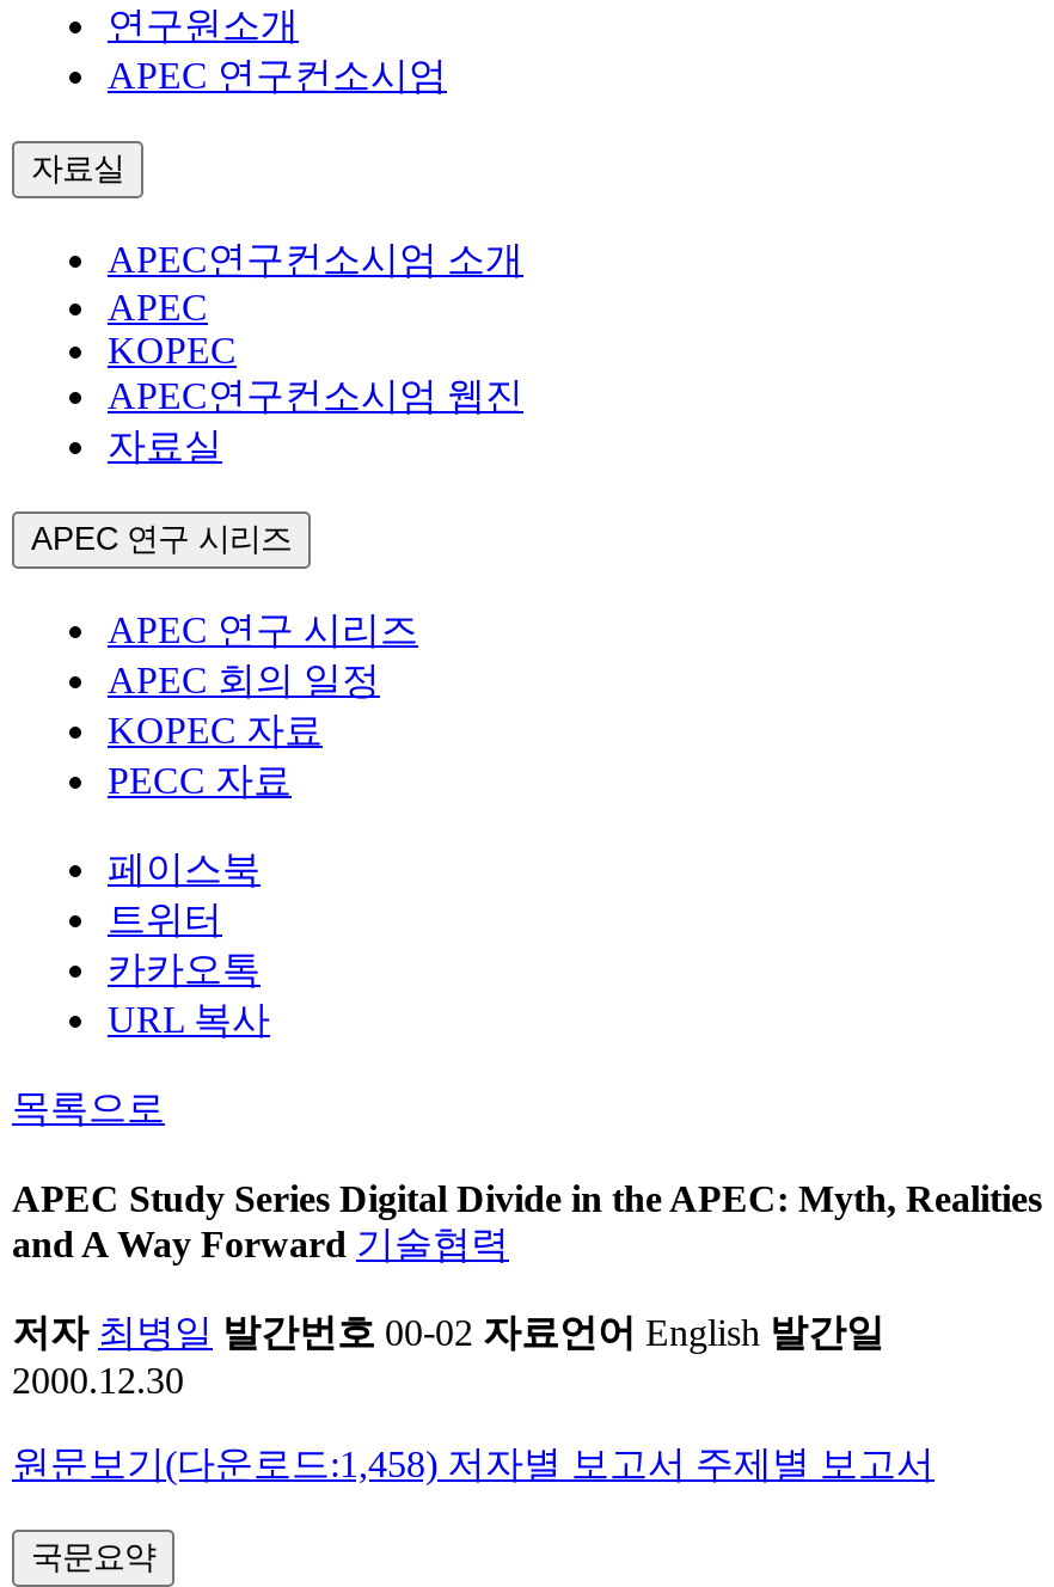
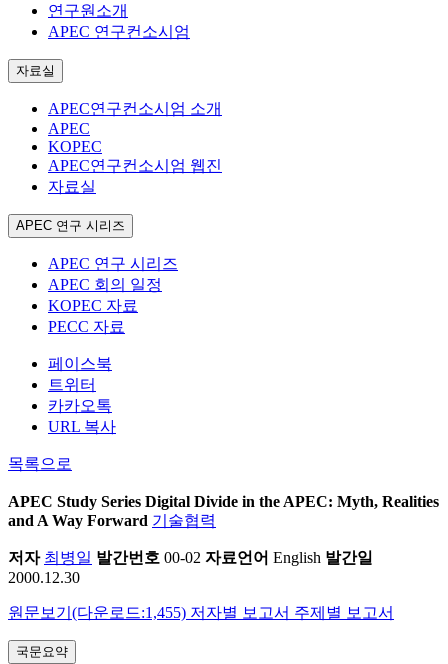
[12,1444,934,1484] 원문보기(다운로드:1,458) 저자별 보고서 주제별 보고서 -> [8,604,394,621] 원문보기(다운로드:1,455) 저자별 보고서 주제별 보고서

